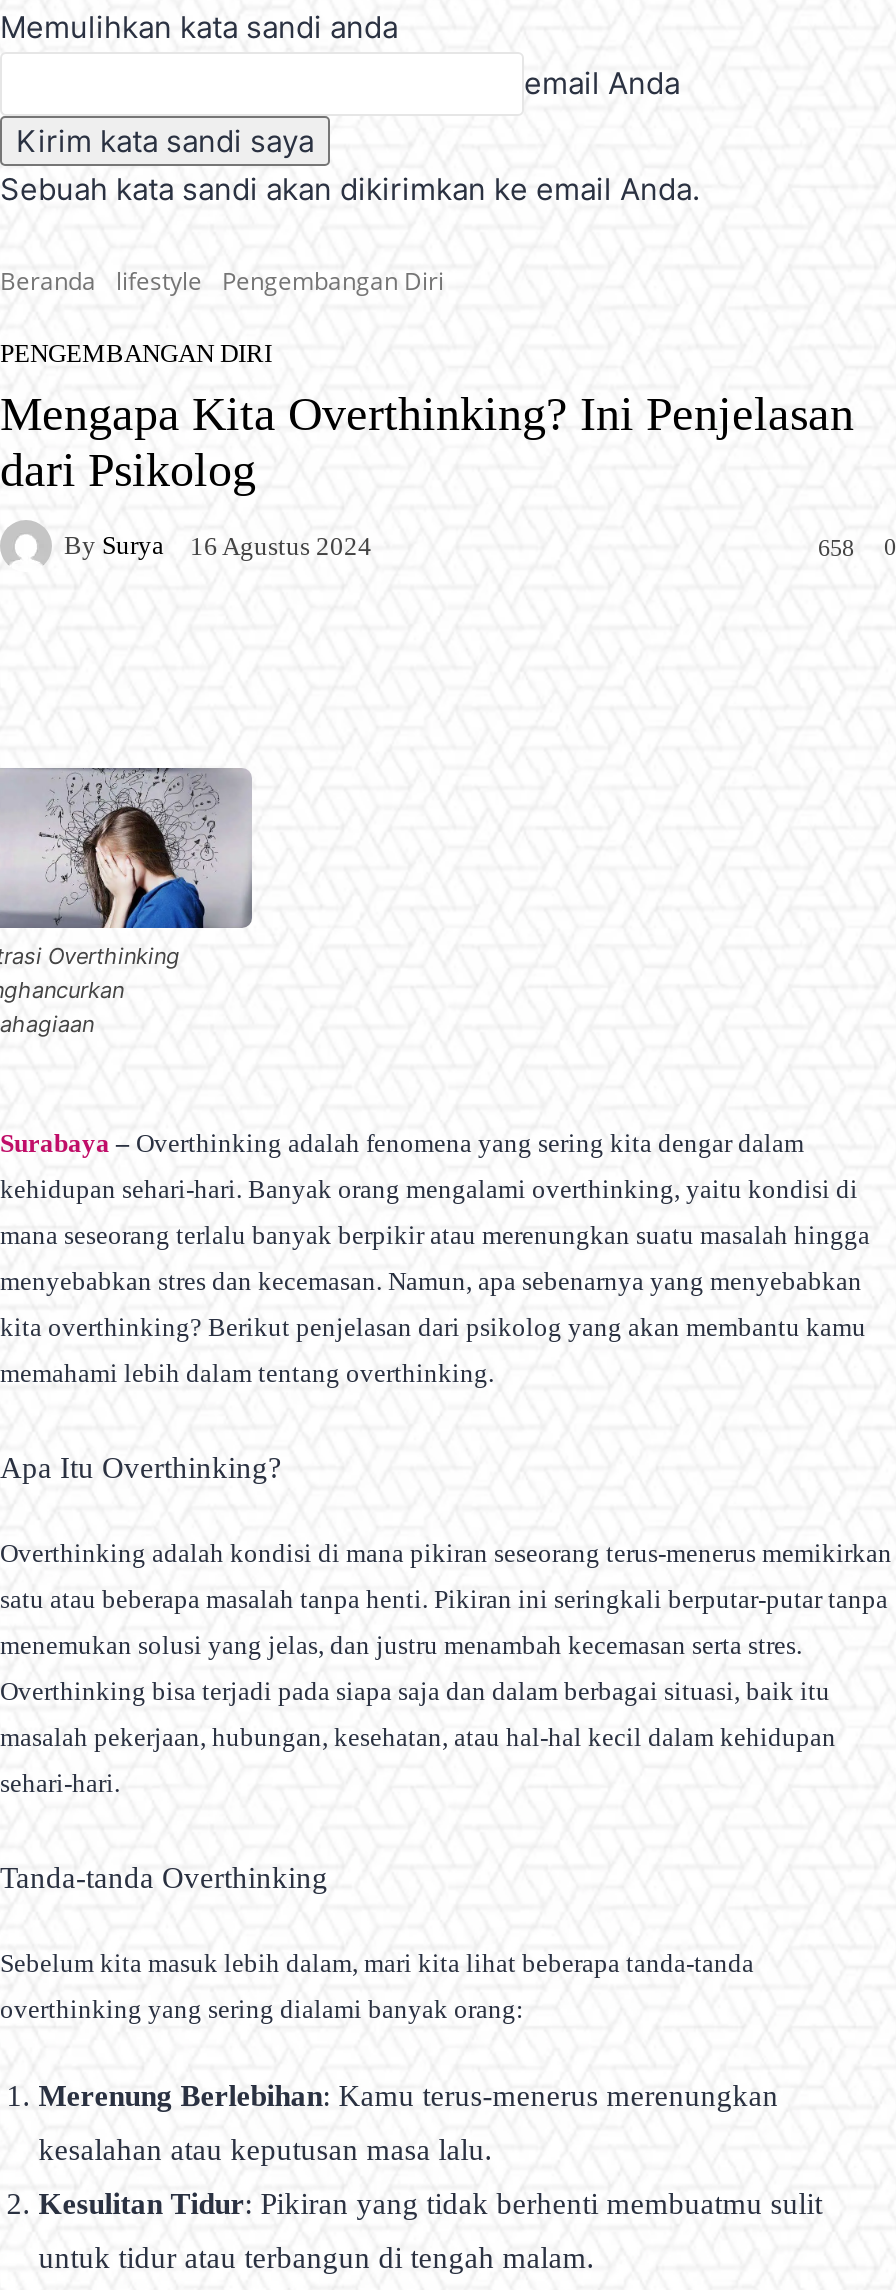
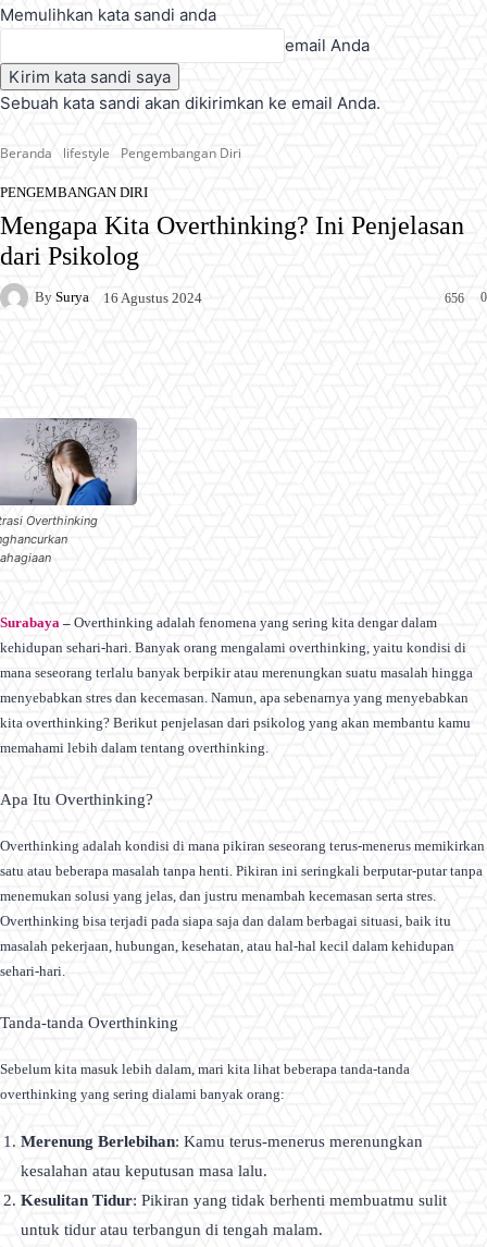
[818,532,896,561] 658 0 -> [445,289,487,305] 656 0

